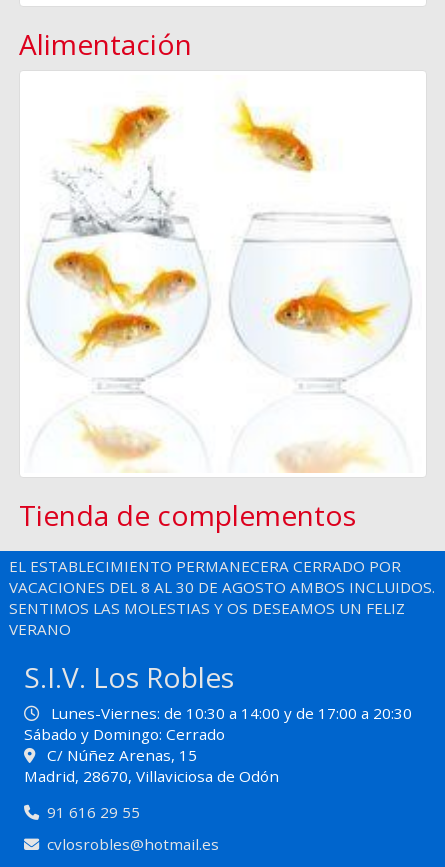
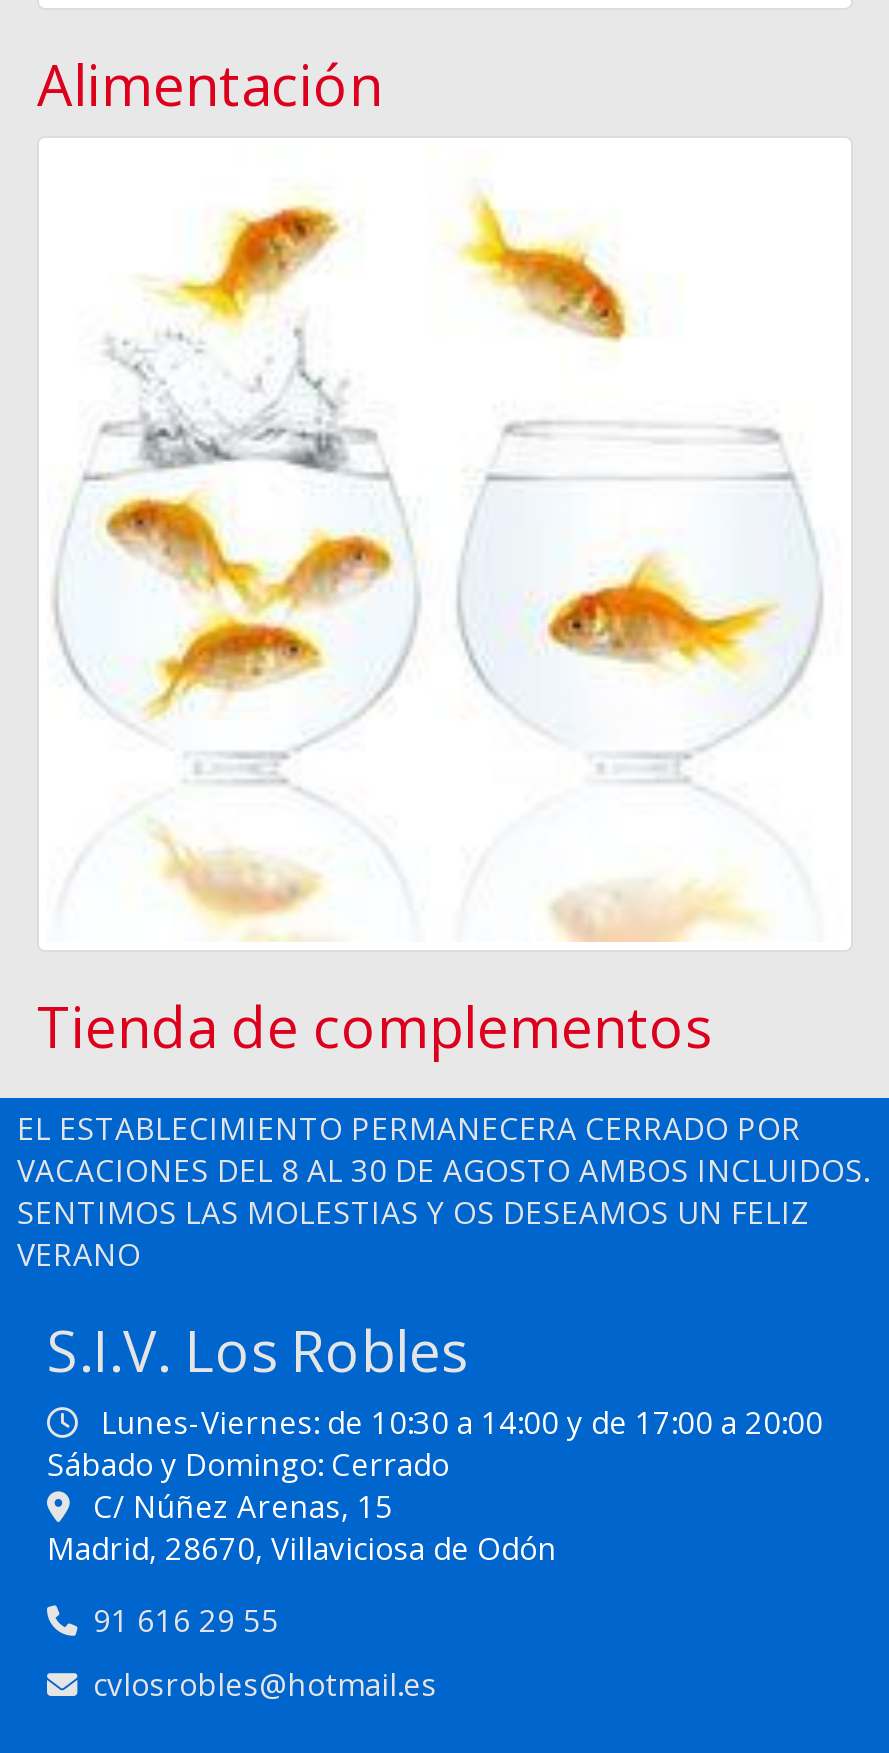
[47,703,412,723] Lunes-Viernes: de 10:30 a 14:00 y de 17:00 a 20:30 -> [93,1403,823,1443] Lunes-Viernes: de 10:30 a 14:00 y de 17:00 a 20:00

